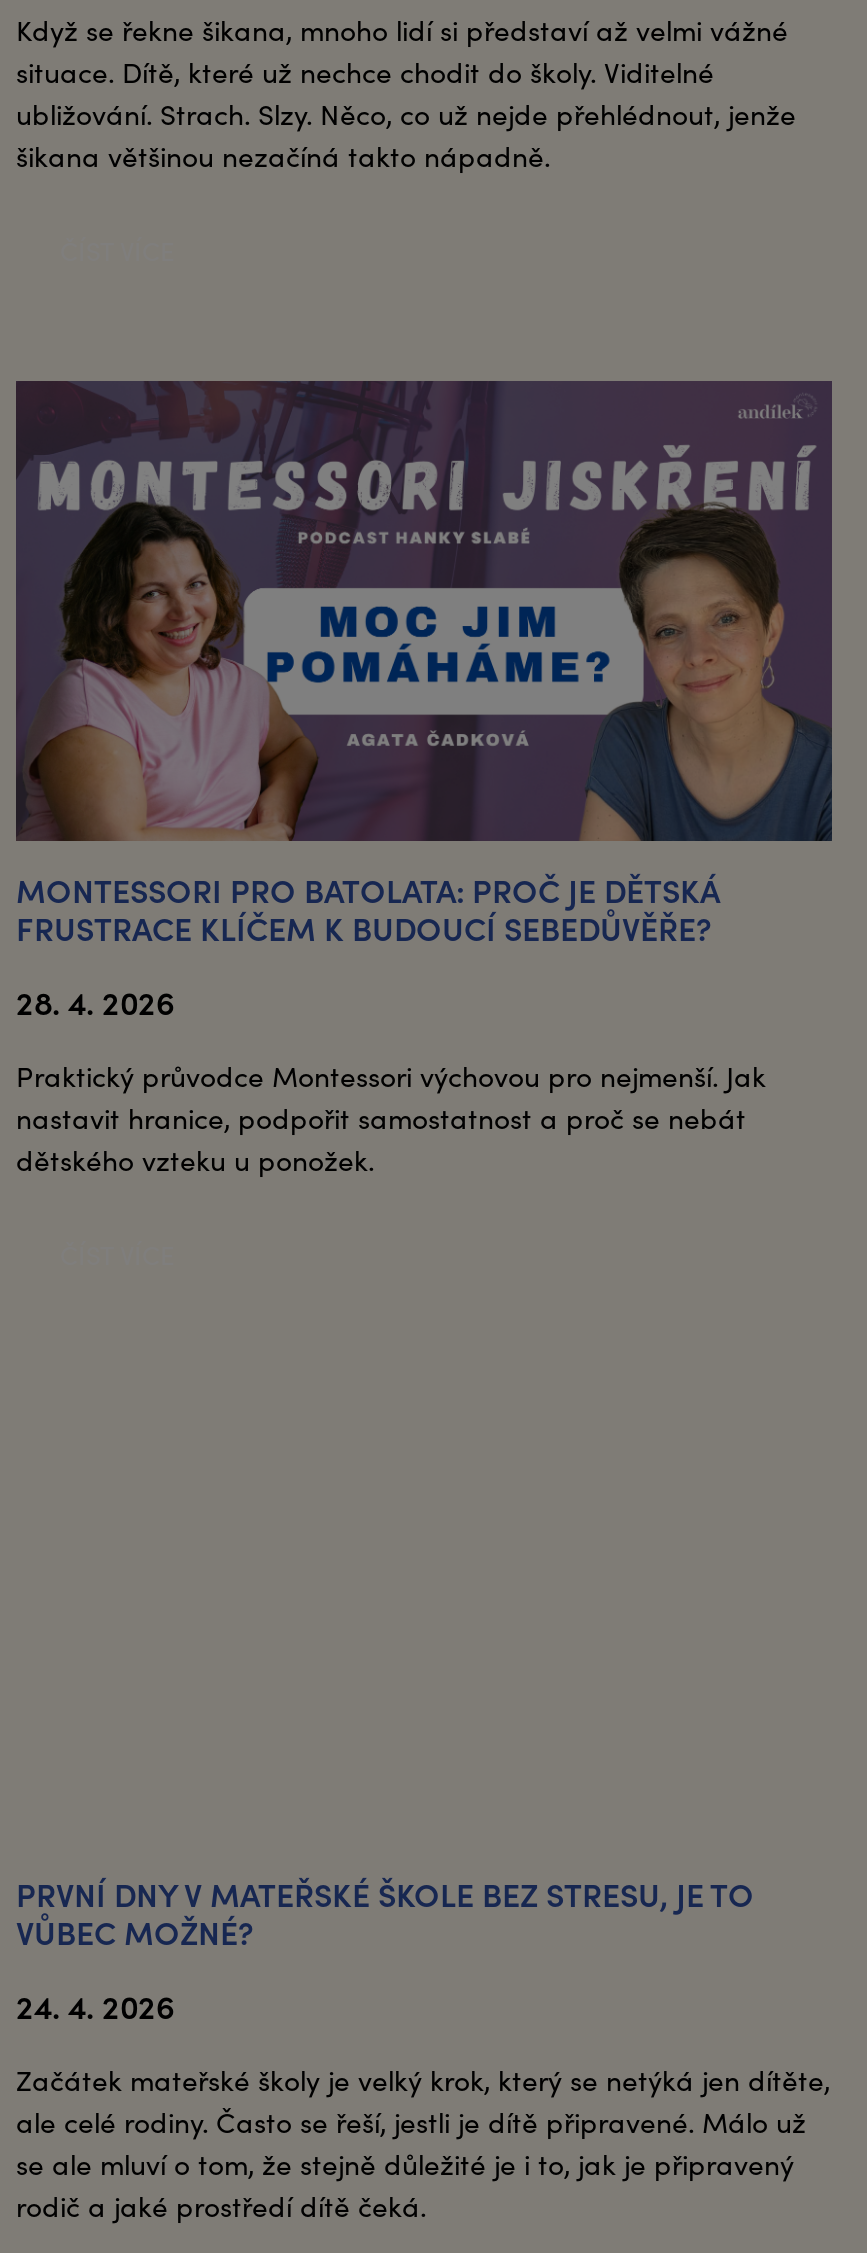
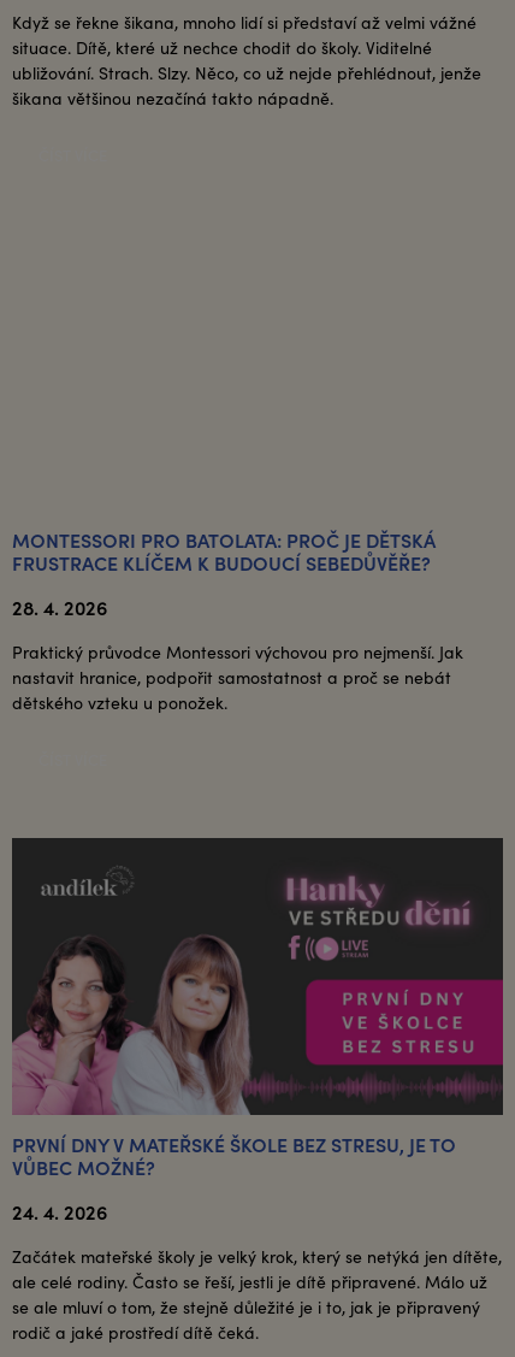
[14,379,834,843] [image] -> none
none -> [11,837,504,1116] [image]

